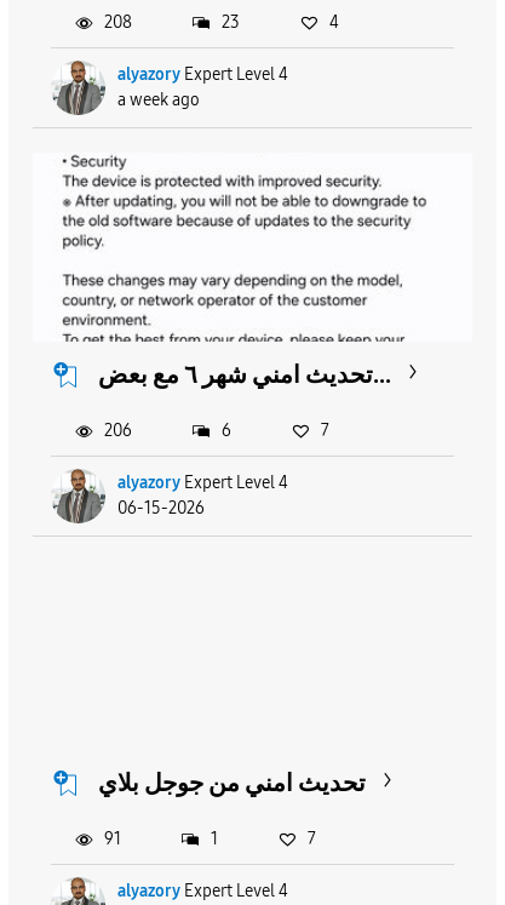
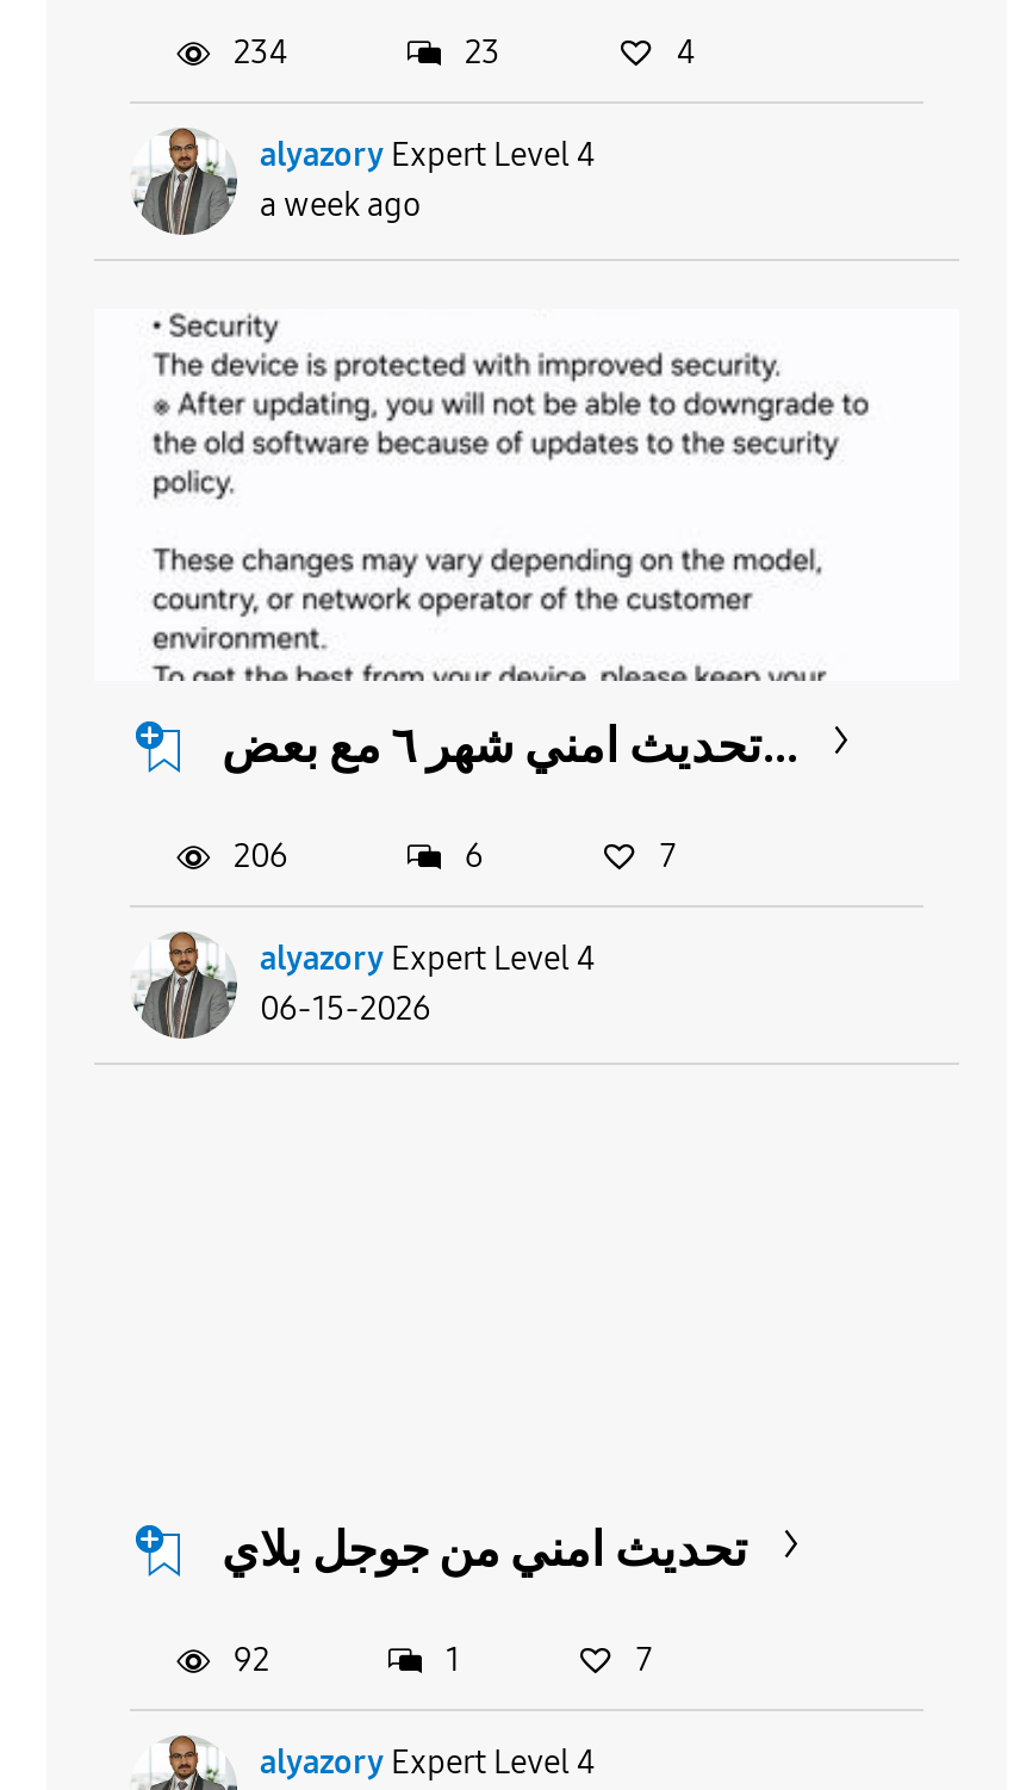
[104,12,131,33] 208 -> [234,32,288,73] 234
[104,829,120,850] 91 -> [234,1640,269,1681] 92

